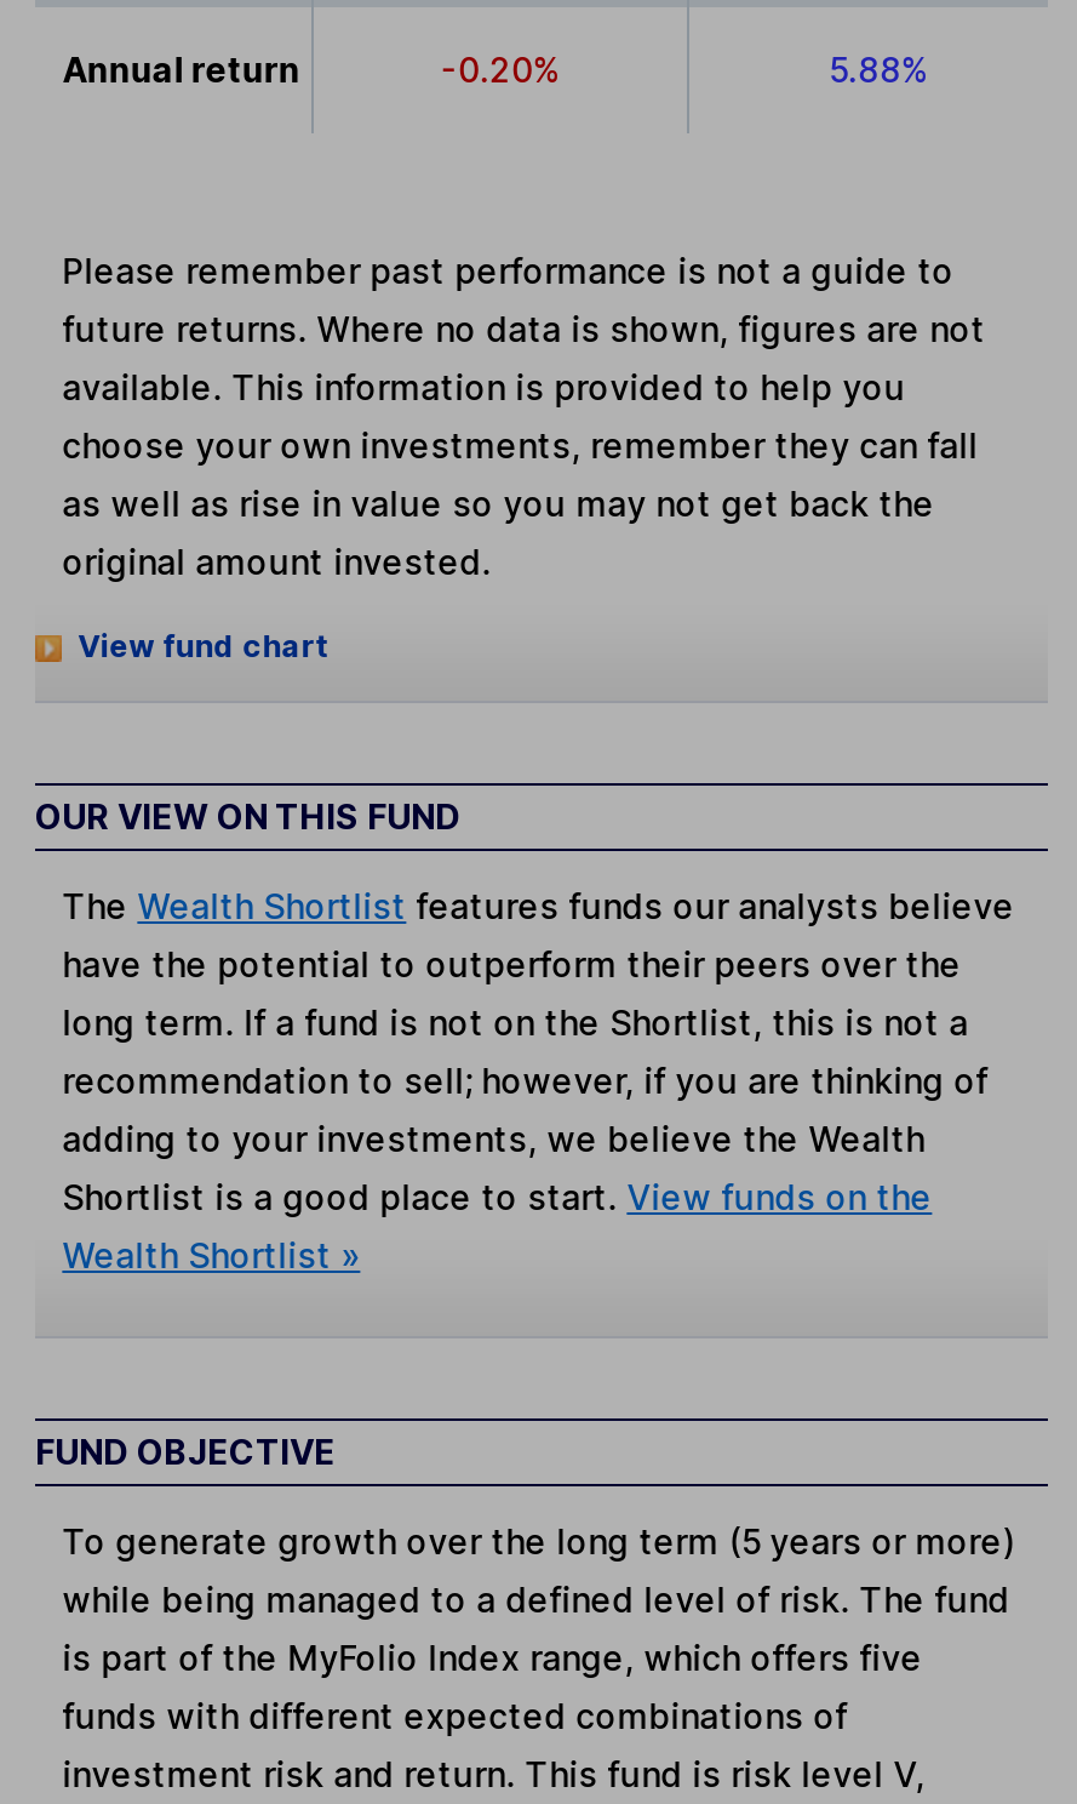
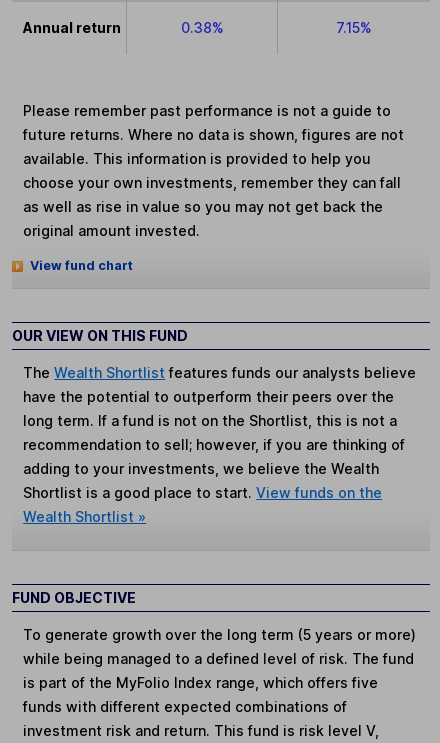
[441,48,562,89] -0.20% -> [181,19,224,36] 0.38%
[828,48,930,89] 5.88% -> [336,19,372,36] 7.15%

